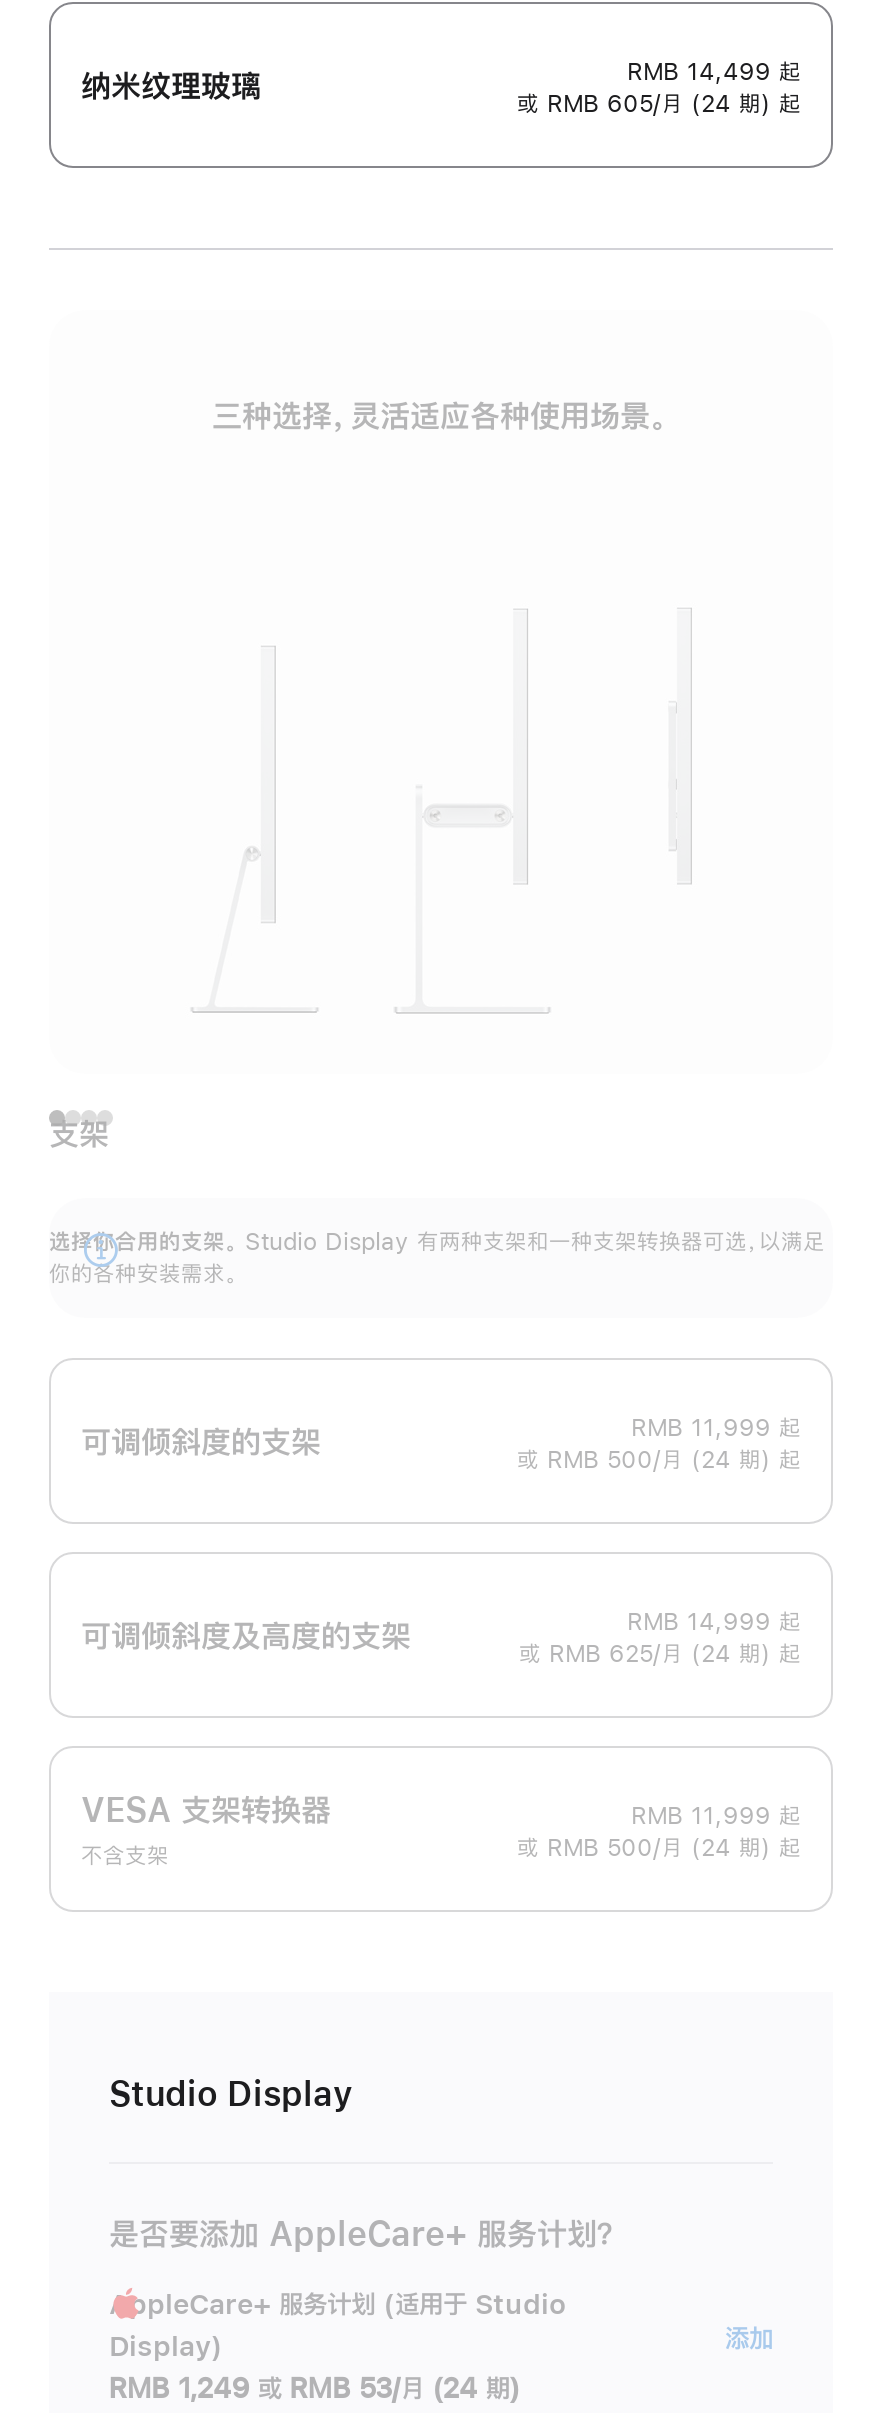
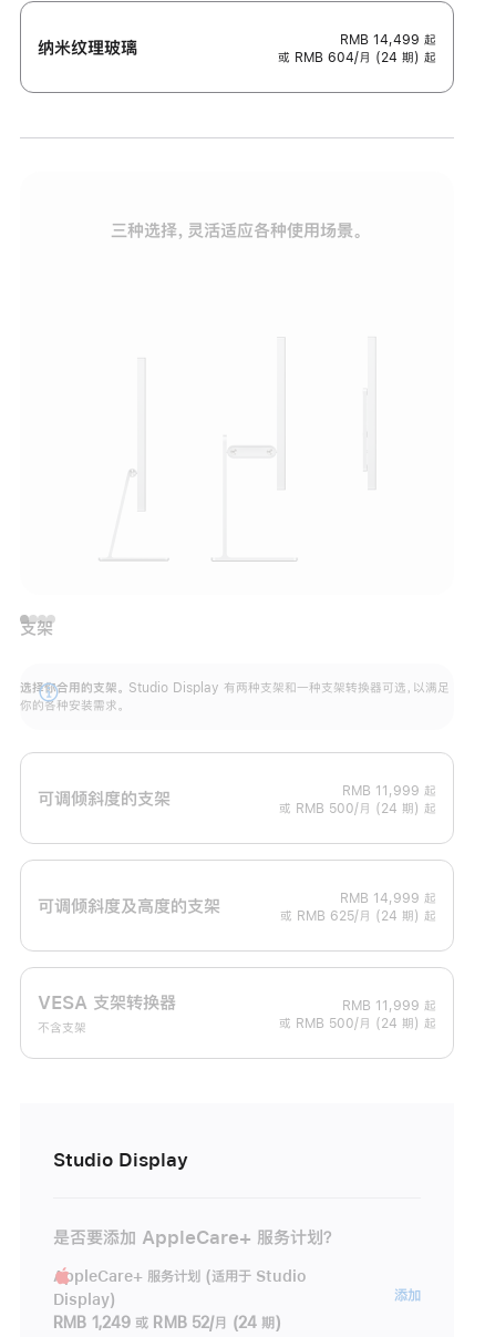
[517,92,801,116] 或 RMB 605/月 (24 期) 起 -> [278,51,436,64] 或 RMB 604/月 (24 期) 起
[109,2375,520,2403] RMB 1,249 或 RMB 53/月 (24 期) -> [53,1315,281,1331] RMB 1,249 或 RMB 52/月 (24 期)

